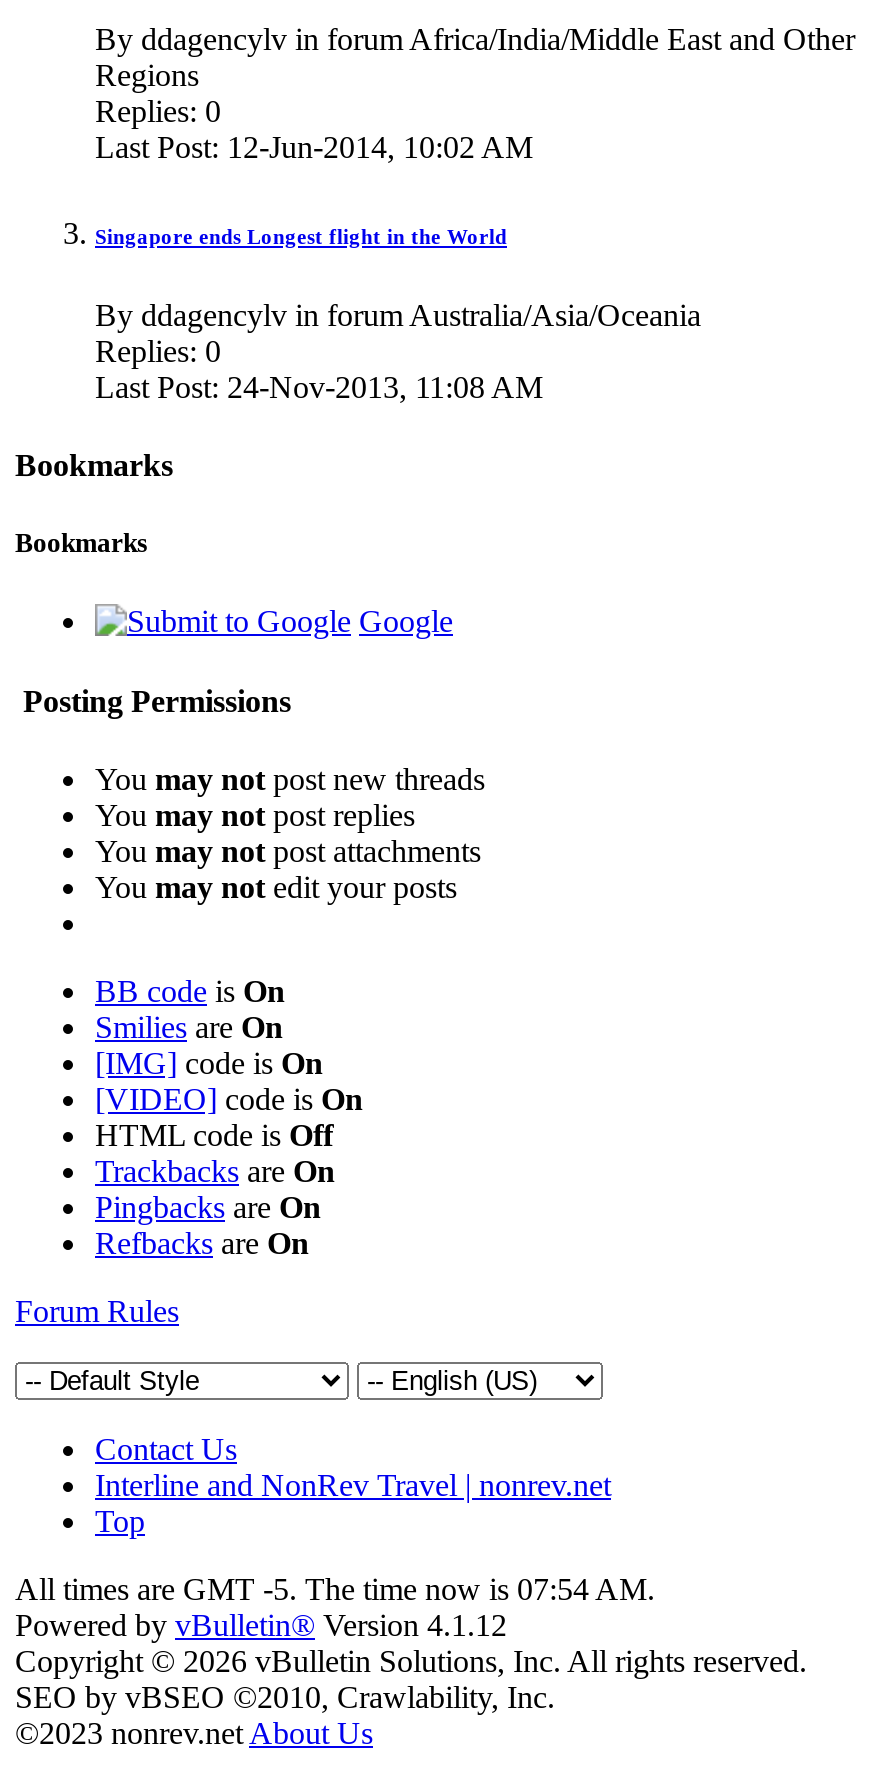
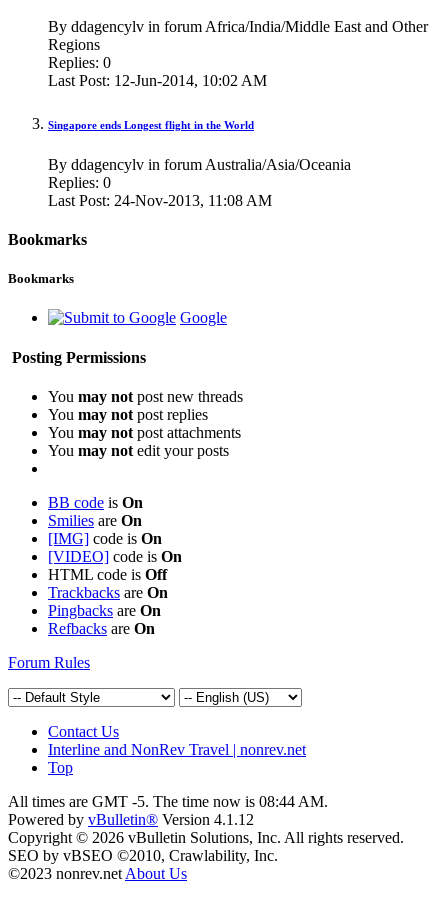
[15,1572,655,1606] All times are GMT -5. The time now is 07:54 AM. -> [8,793,328,810] All times are GMT -5. The time now is 08:44 AM.

